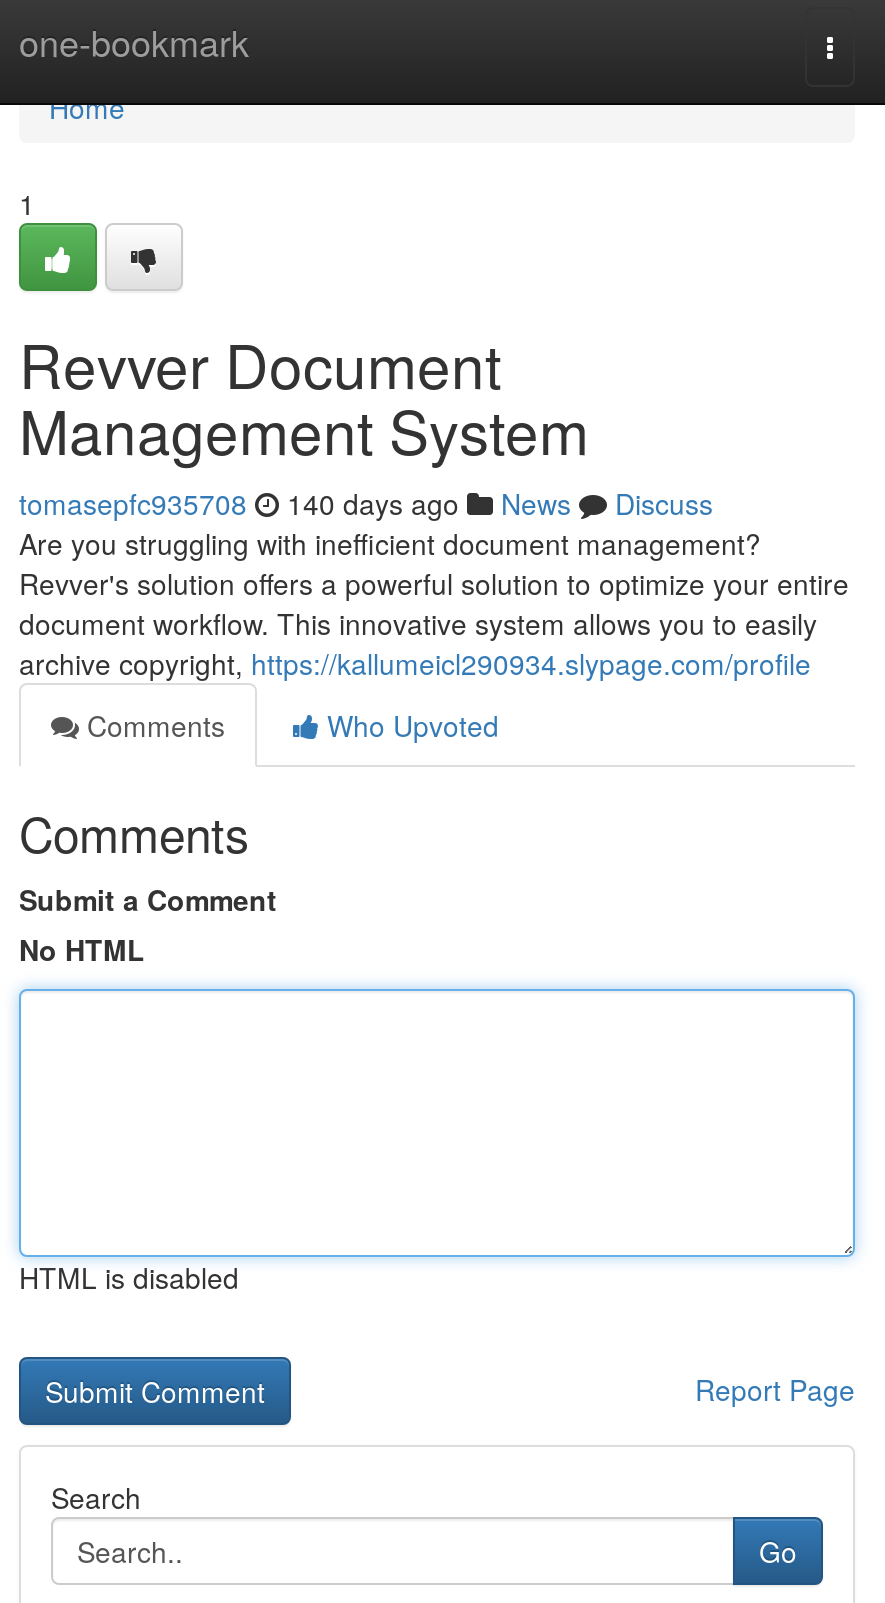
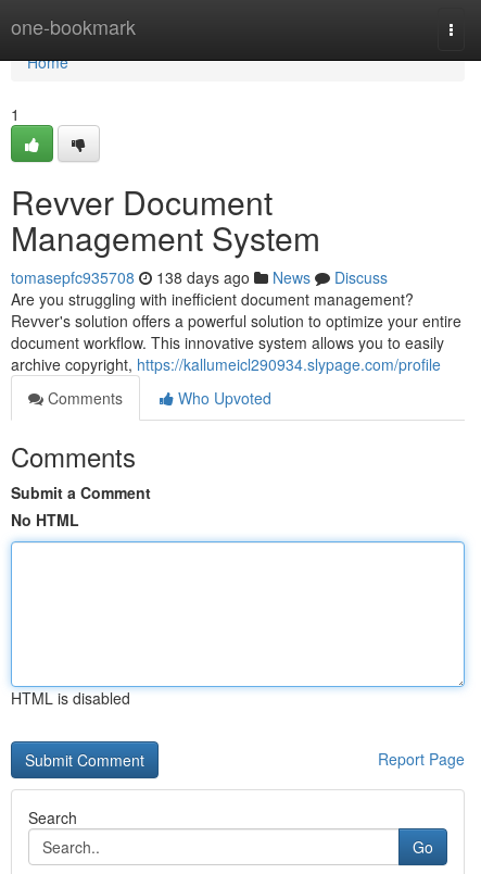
[19,483,713,523] tomasepfc935708 140 days ago News Discuss -> [11,266,388,288] tomasepfc935708 138 days ago News Discuss

